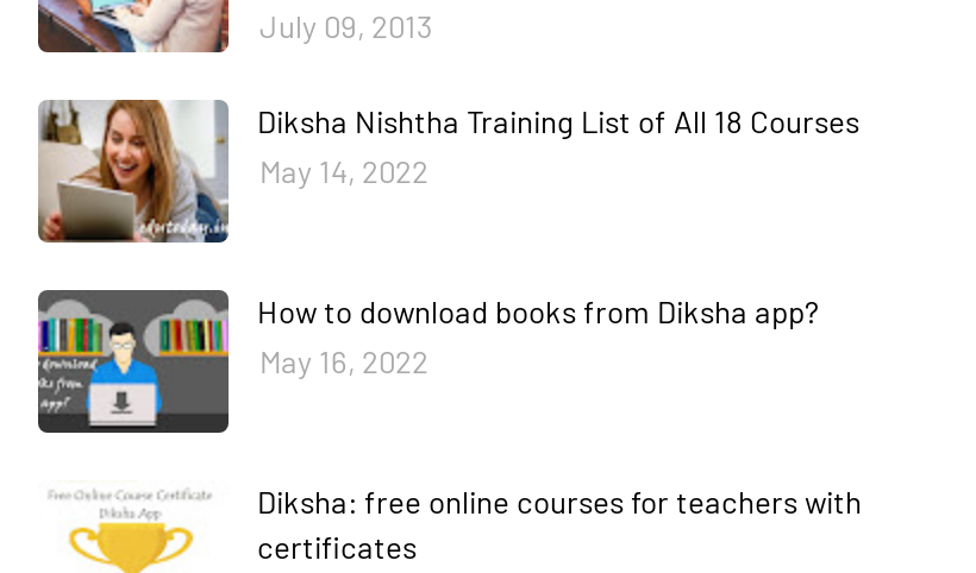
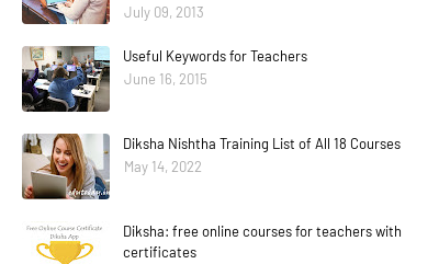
none -> [22,46,307,113] [image] | Useful Keywords for Teachers | June 16, 2015
moved [36,97,859,247] -> [21,133,401,202]: [image] | Diksha Nishtha Training List of All 18 Courses | May 14, 2022
[38,288,819,435] [image] | How to download books from Diksha app? | May 16, 2022 -> none

